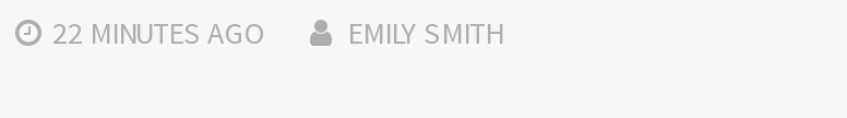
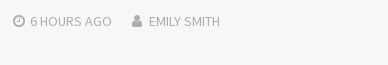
[52,12,266,52] 22 MINUTES AGO -> [30,12,112,30] 6 HOURS AGO

